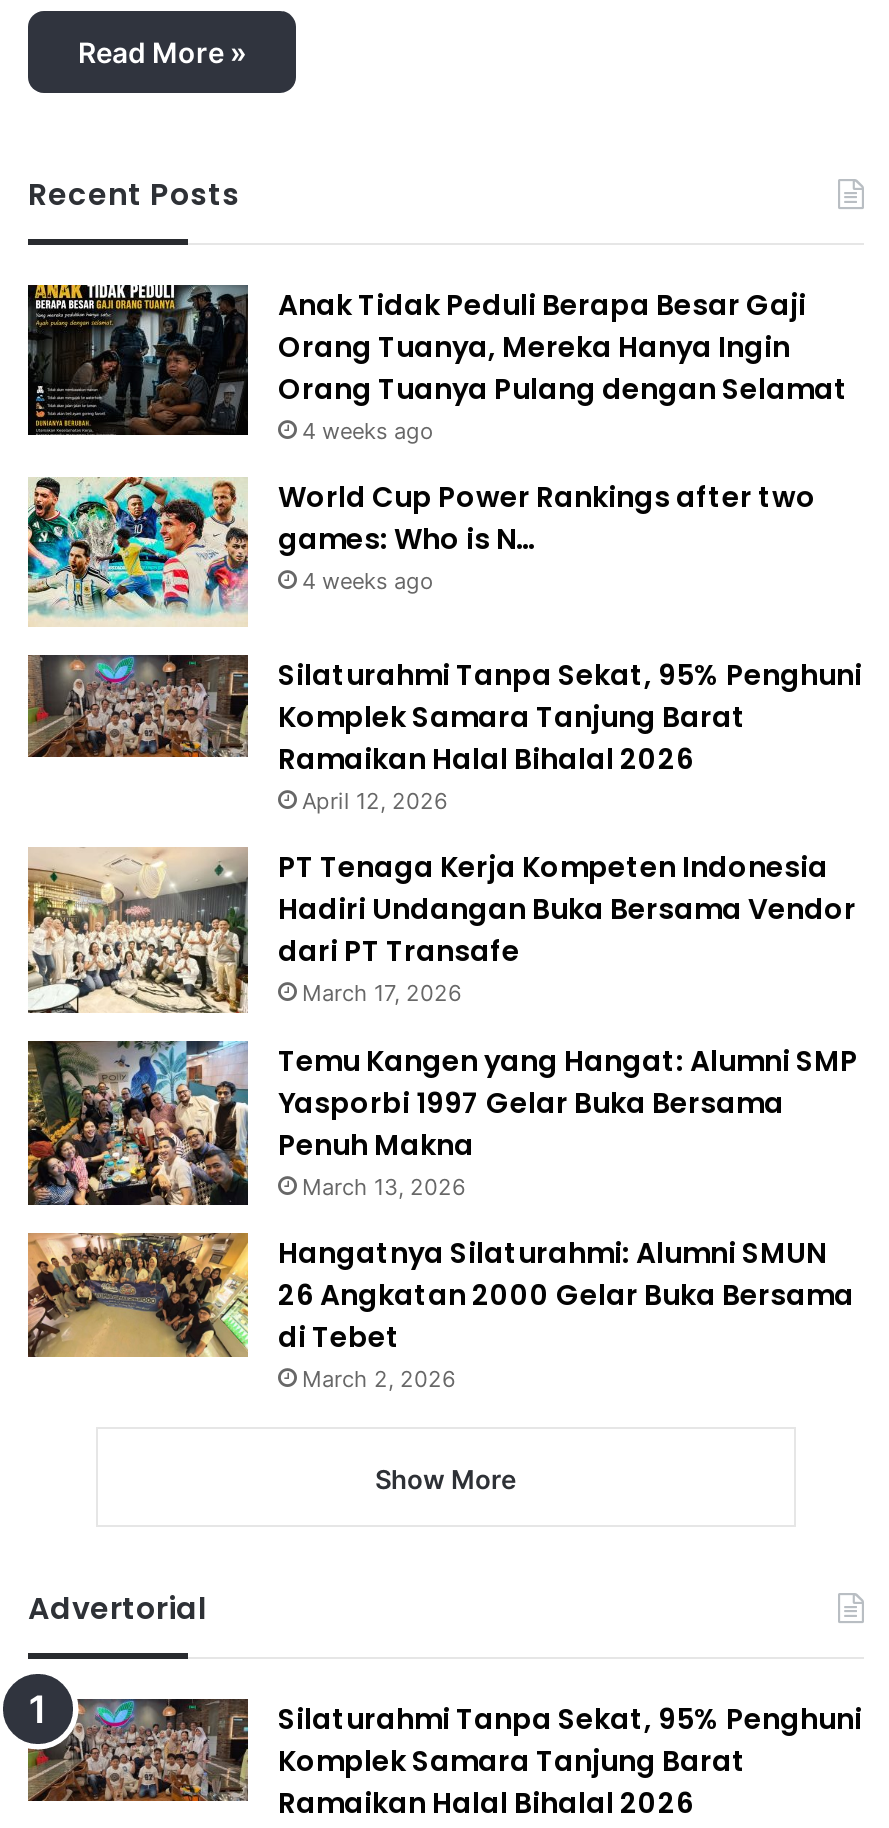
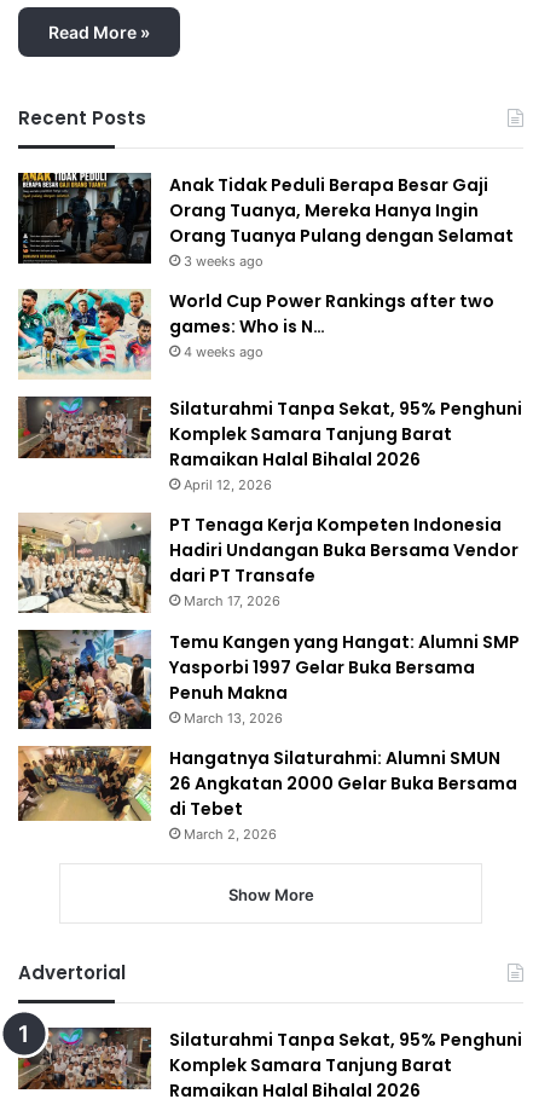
[302,418,434,446] 4 weeks ago -> [184,253,263,270] 3 weeks ago

